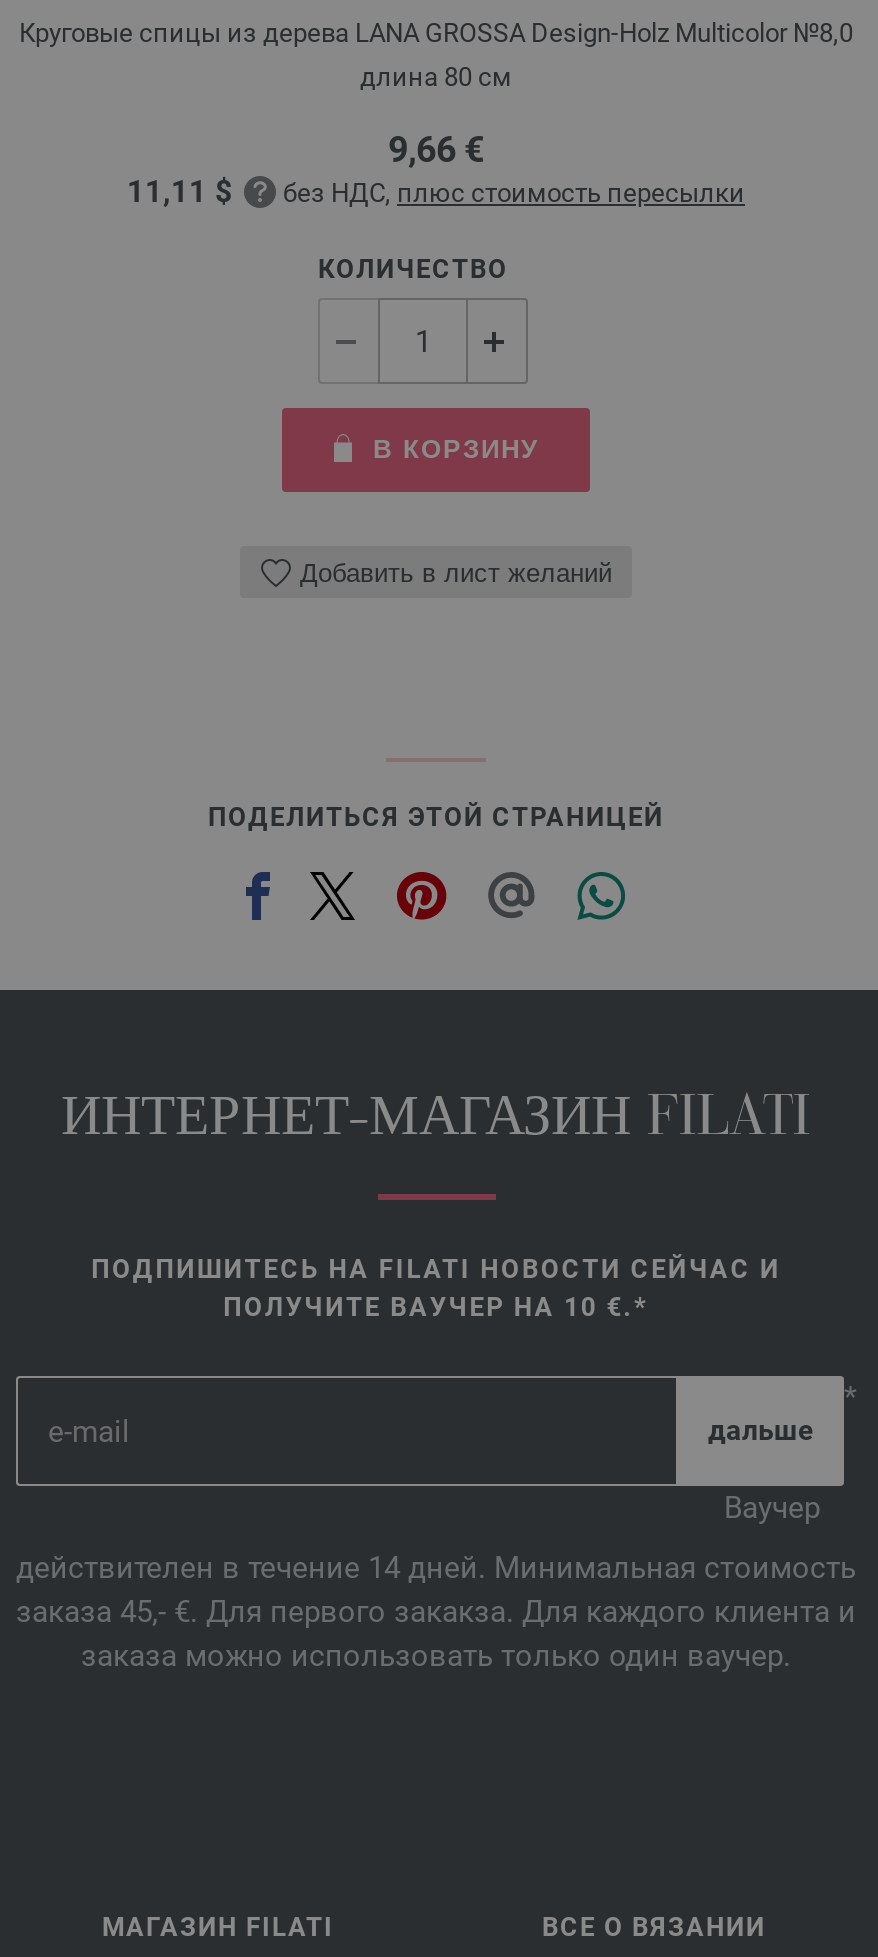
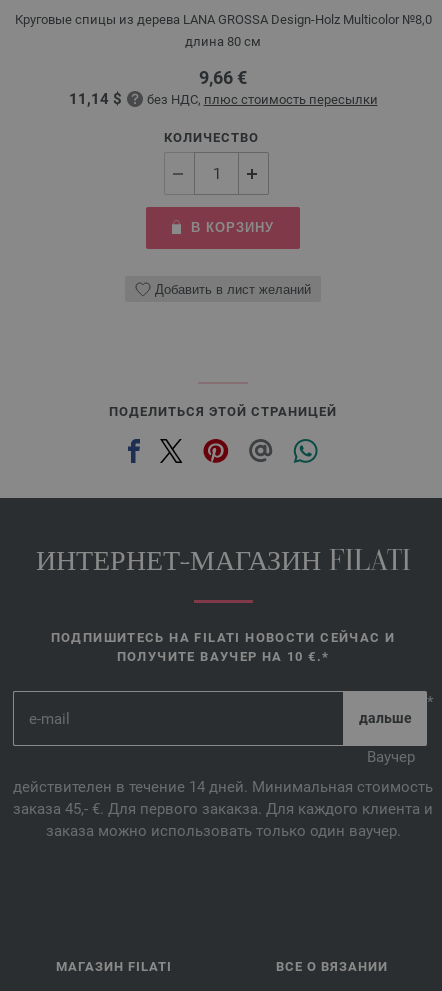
[127,174,745,210] 11,11 $ без НДС, плюс стоимость пересылки -> [68,90,377,108] 11,14 $ без НДС, плюс стоимость пересылки

